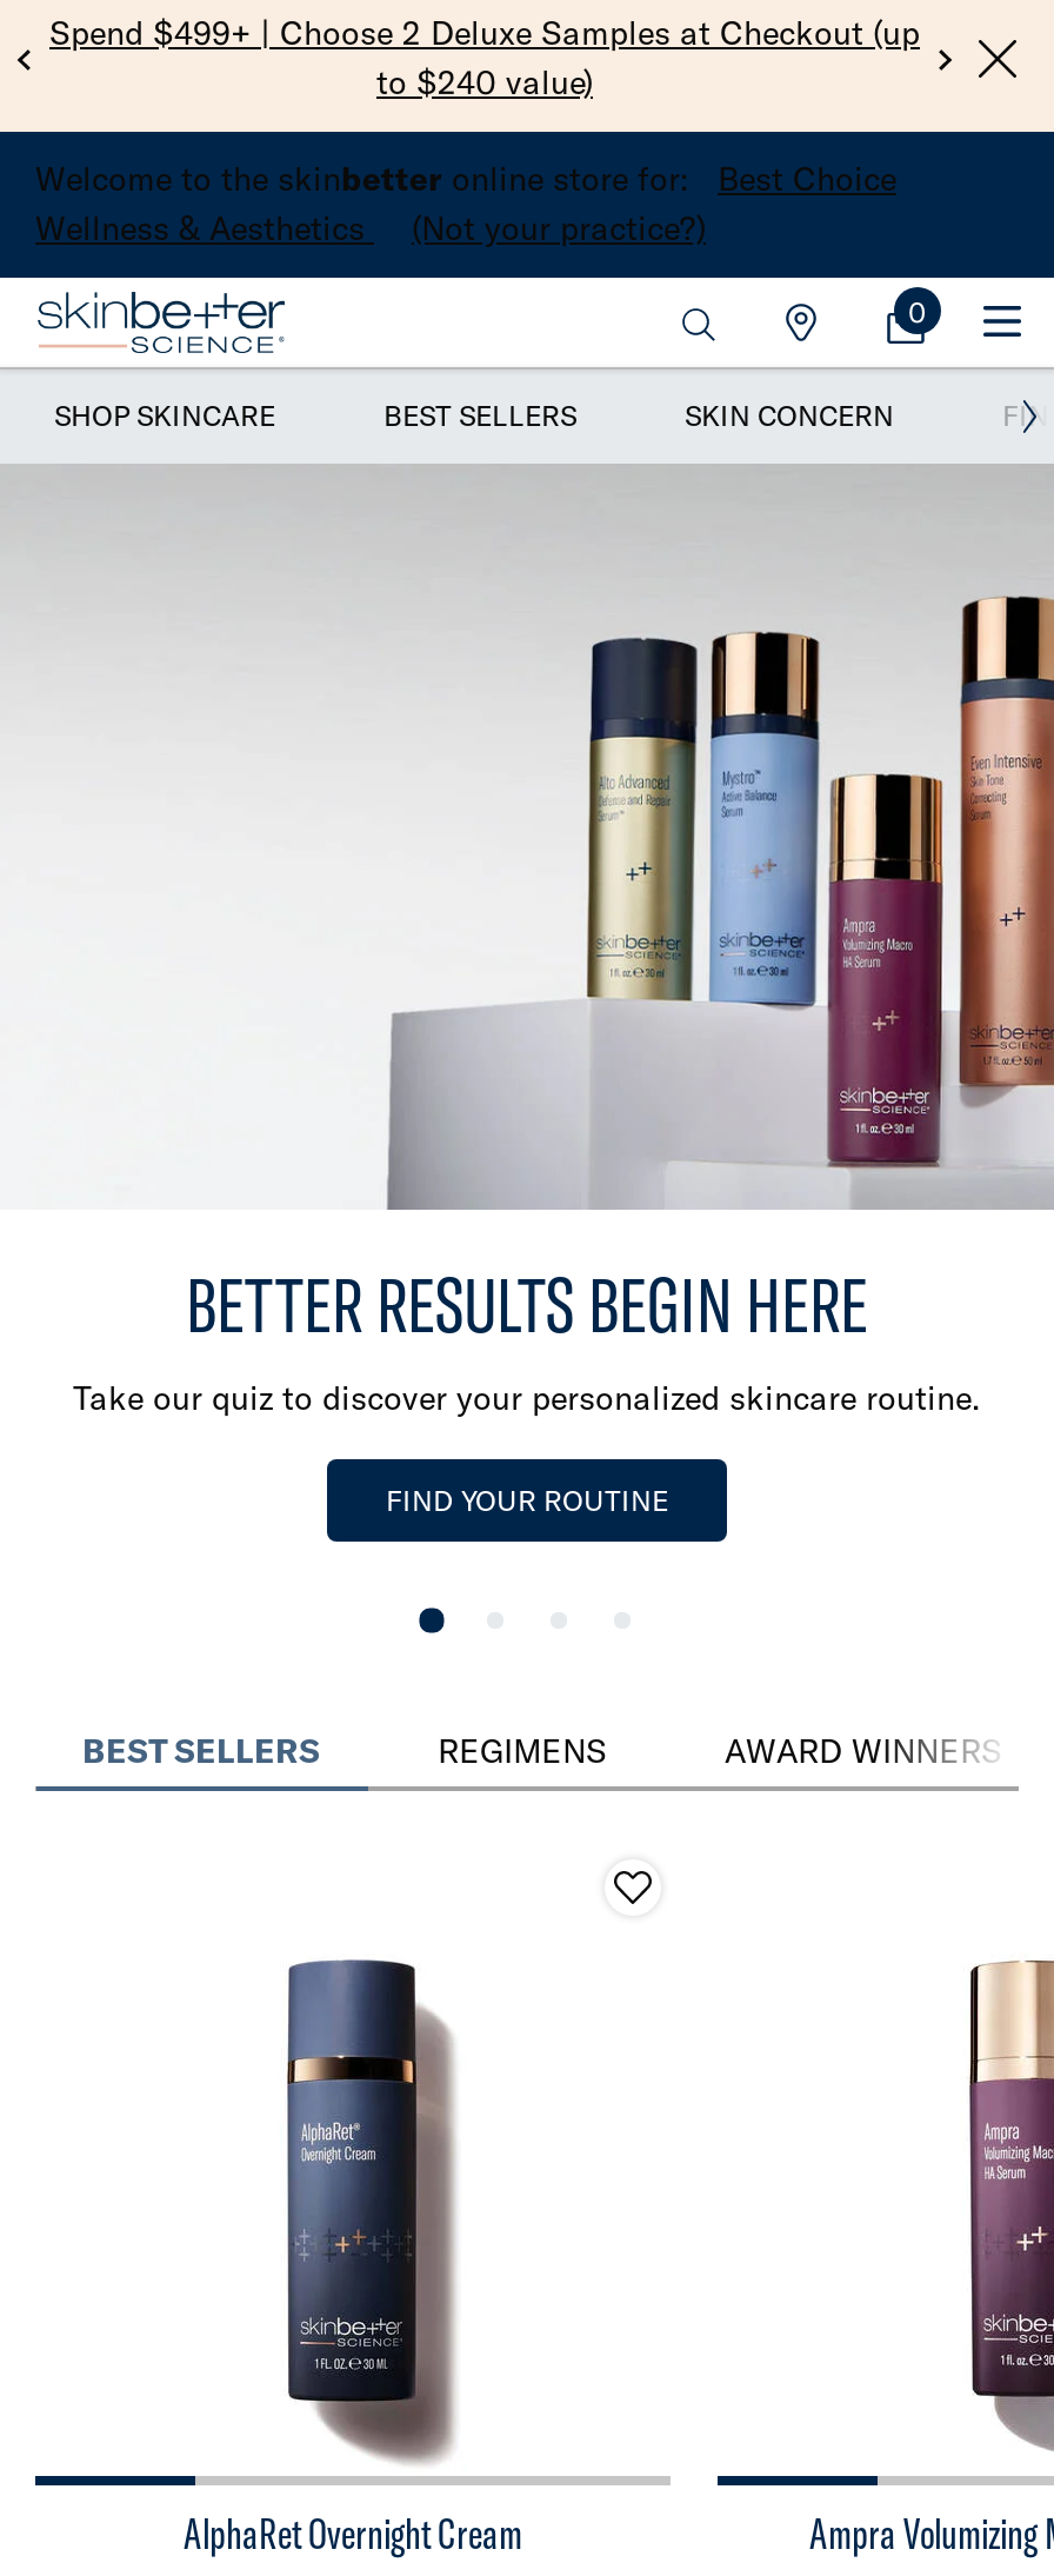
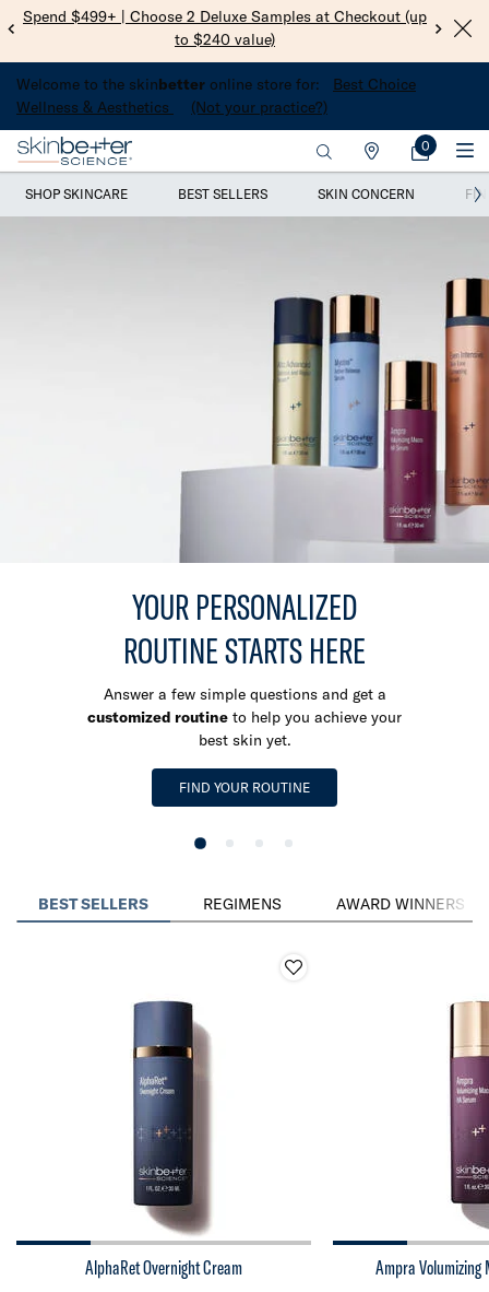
[73,1258,981,1420] BETTER RESULTS BEGIN HERE | Take our quiz to discover your personalized skincare routine. -> [87,585,402,750] YOUR PERSONALIZED | ROUTINE STARTS HERE | Answer a few simple questions and get a | customized routine to help you achieve your | best skin yet.

